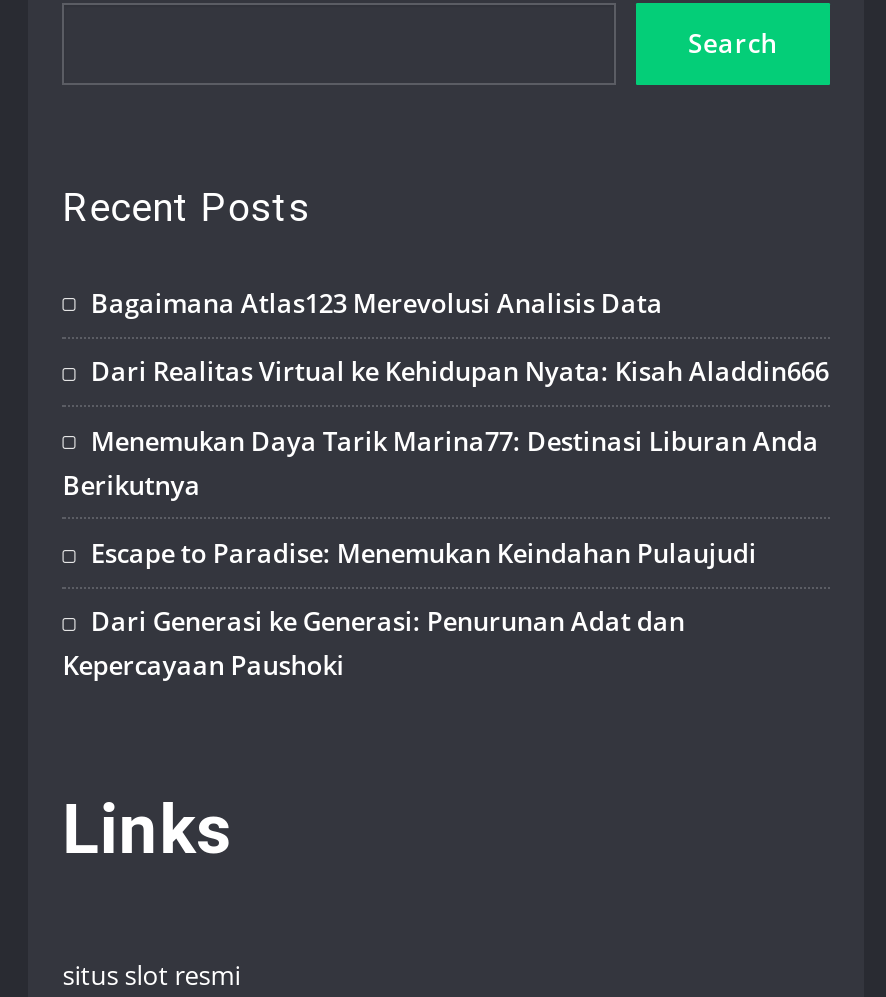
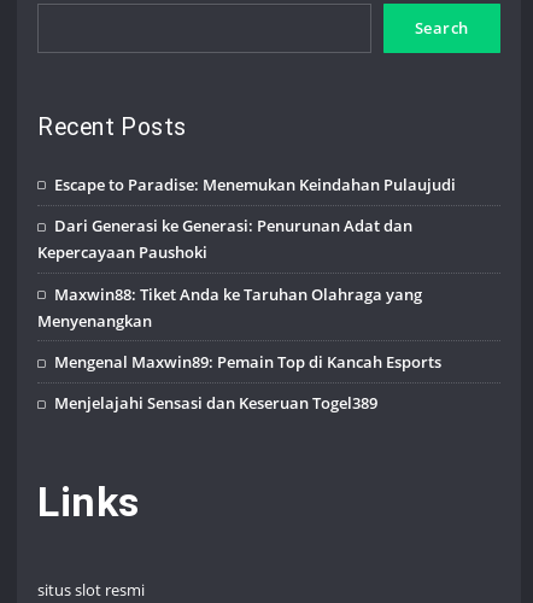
[62,285,829,502] Bagaimana Atlas123 Merevolusi Analisis Data | Dari Realitas Virtual ke Kehidupan Nyata: Kisah Aladdin666 | Menemukan Daya Tarik Marina77: Destinasi Liburan Anda | Berikutnya -> none
moved [62,535,757,684] -> [38,174,456,263]: Escape to Paradise: Menemukan Keindahan Pulaujudi | Dari Generasi ke Generasi: Penurunan Adat dan | Kepercayaan Paushoki
none -> [38,283,442,414] Maxwin88: Tiket Anda ke Taruhan Olahraga yang | Menyenangkan | Mengenal Maxwin89: Pemain Top di Kancah Esports | Menjelajahi Sensasi dan Keseruan Togel389

